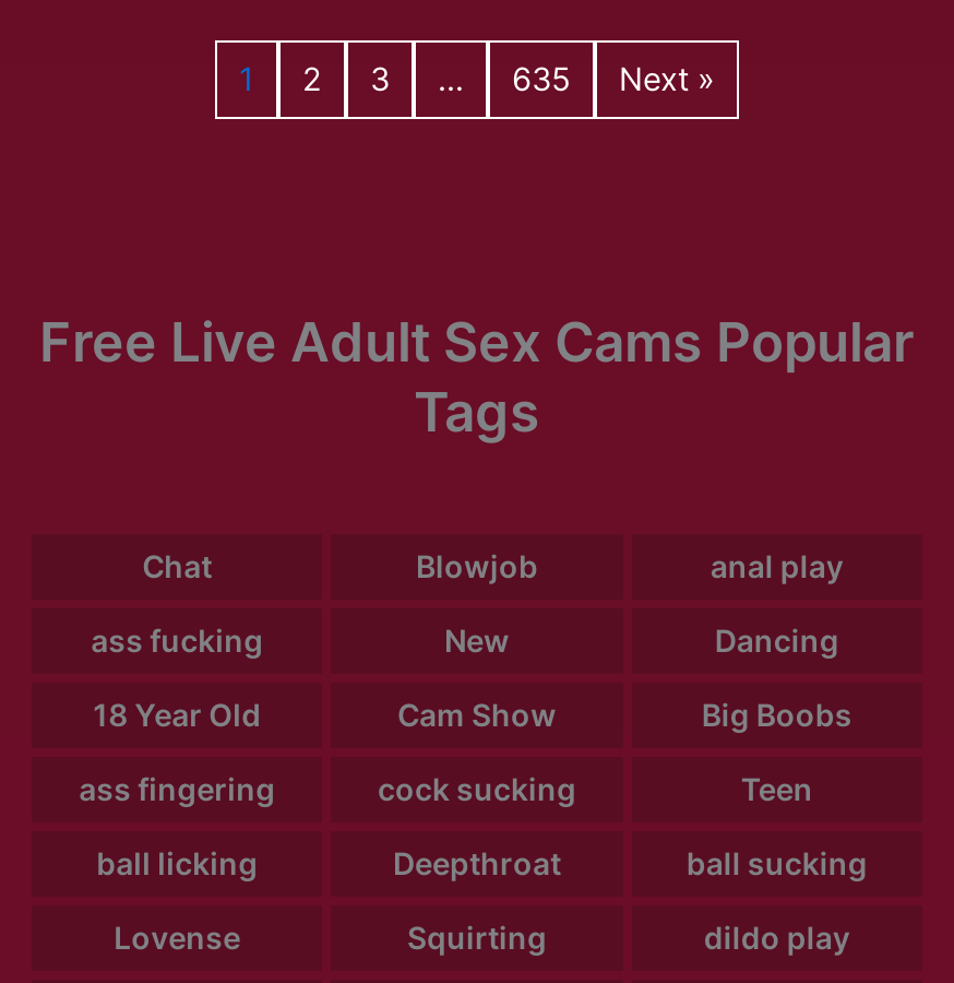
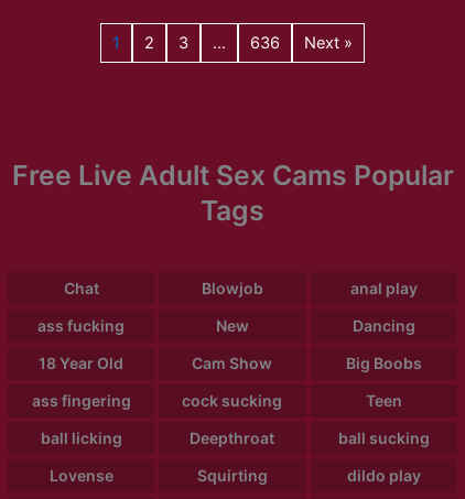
[512,60,571,99] 635 -> [250,33,280,53] 636

